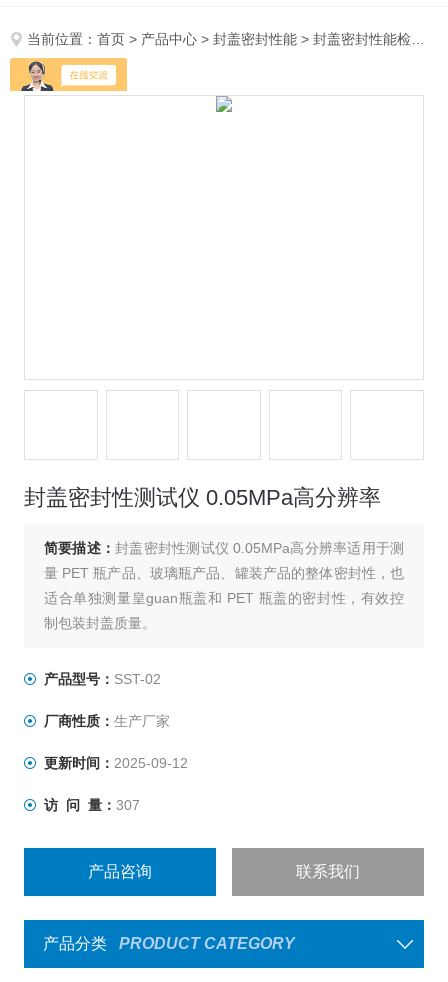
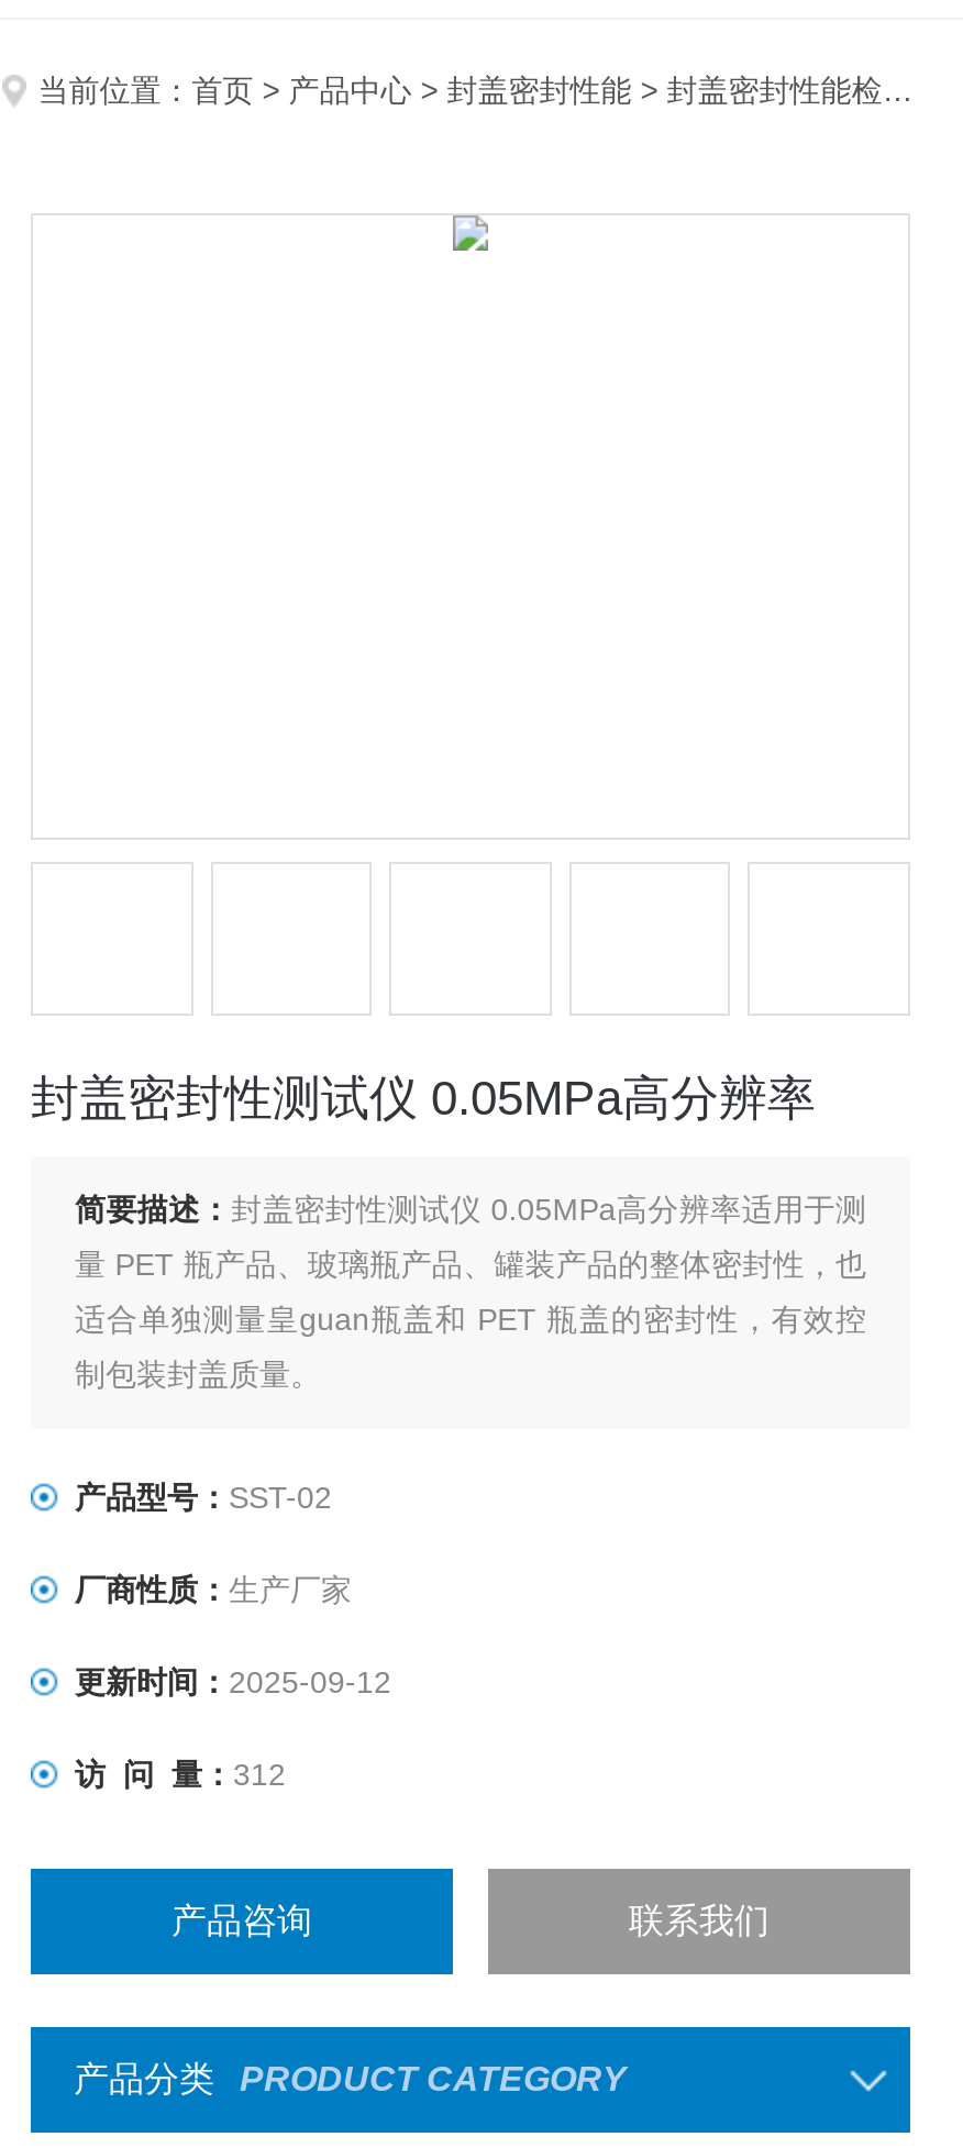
[9,57,128,92] [image] -> none
[44,797,140,813] 访 问 量：307 -> [75,1757,286,1792] 访 问 量：312

